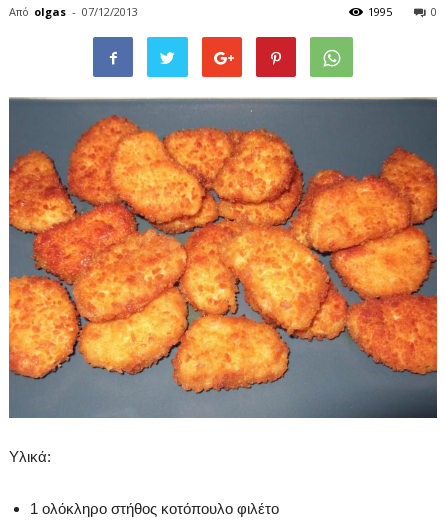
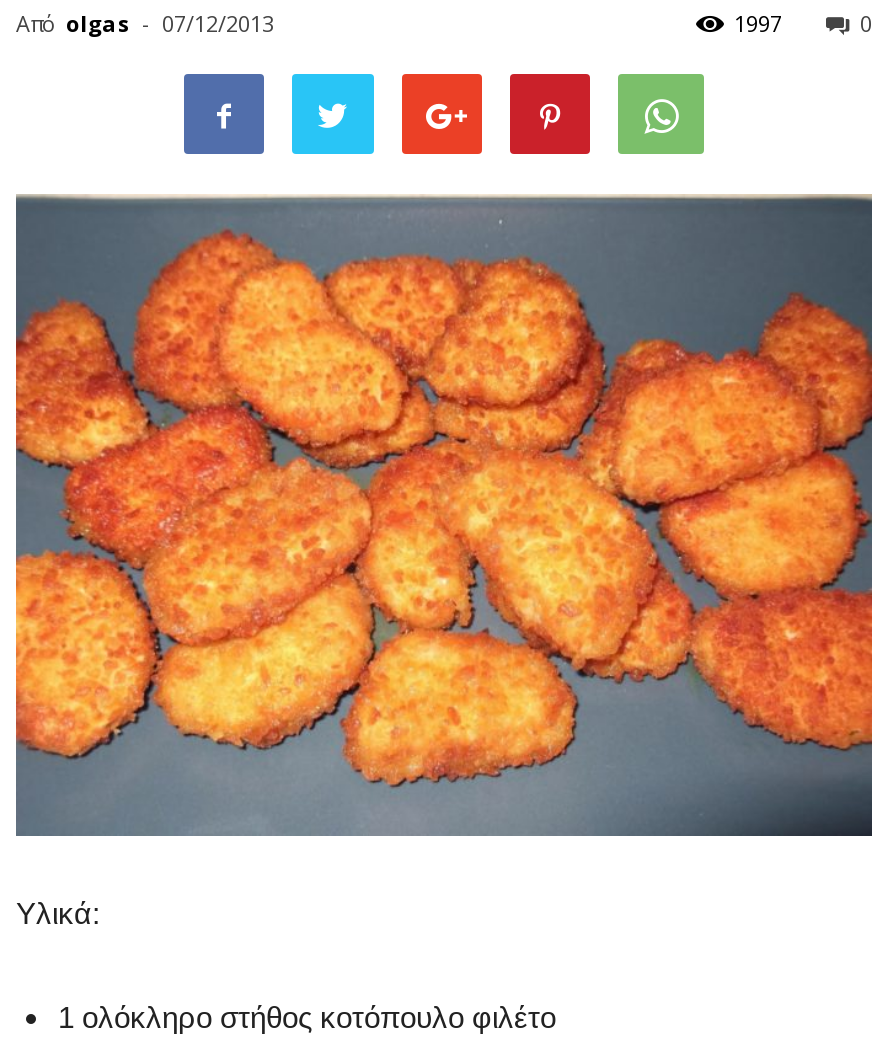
[368,4,392,19] 1995 -> [734,8,782,38] 1997

